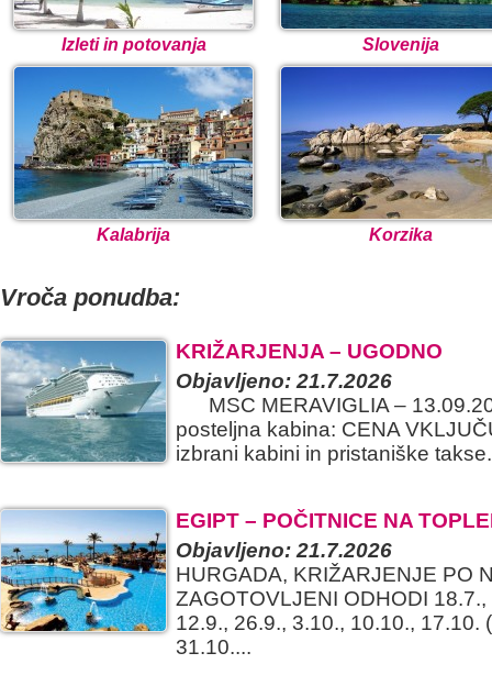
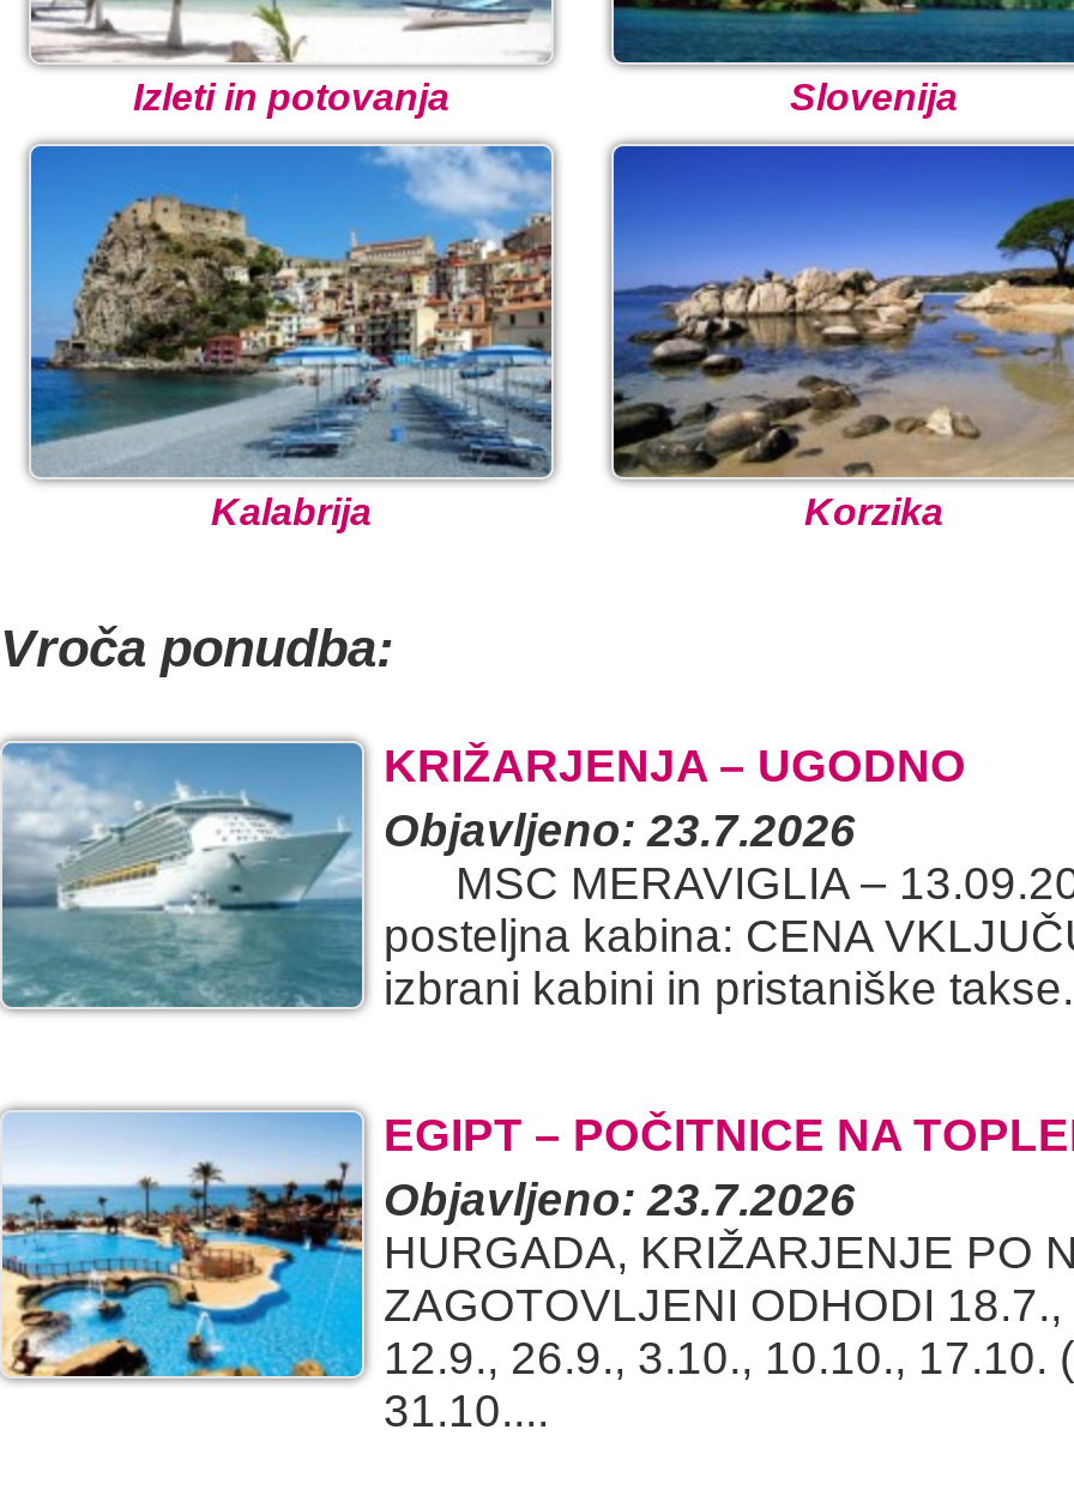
[176,370,392,393] Objavljeno: 21.7.2026 -> [384,806,856,857] Objavljeno: 23.7.2026
[176,539,392,562] Objavljeno: 21.7.2026 -> [384,1176,856,1226] Objavljeno: 23.7.2026

